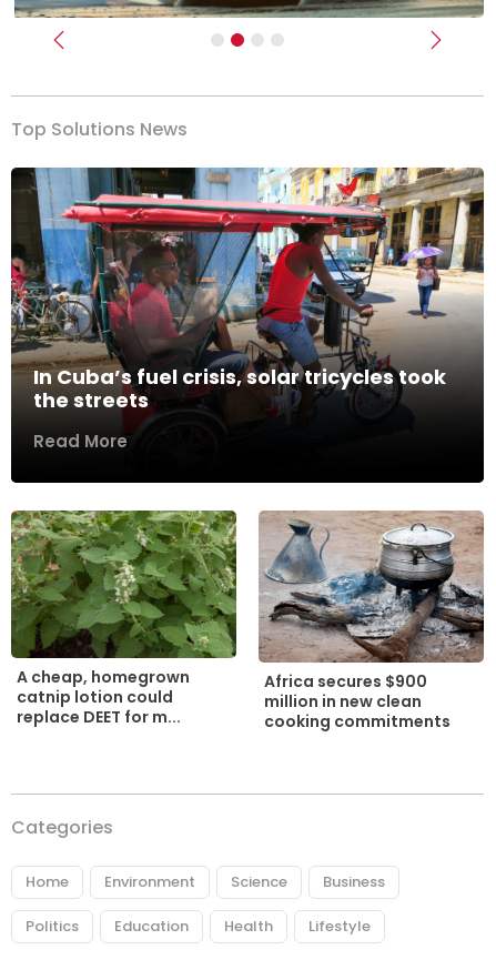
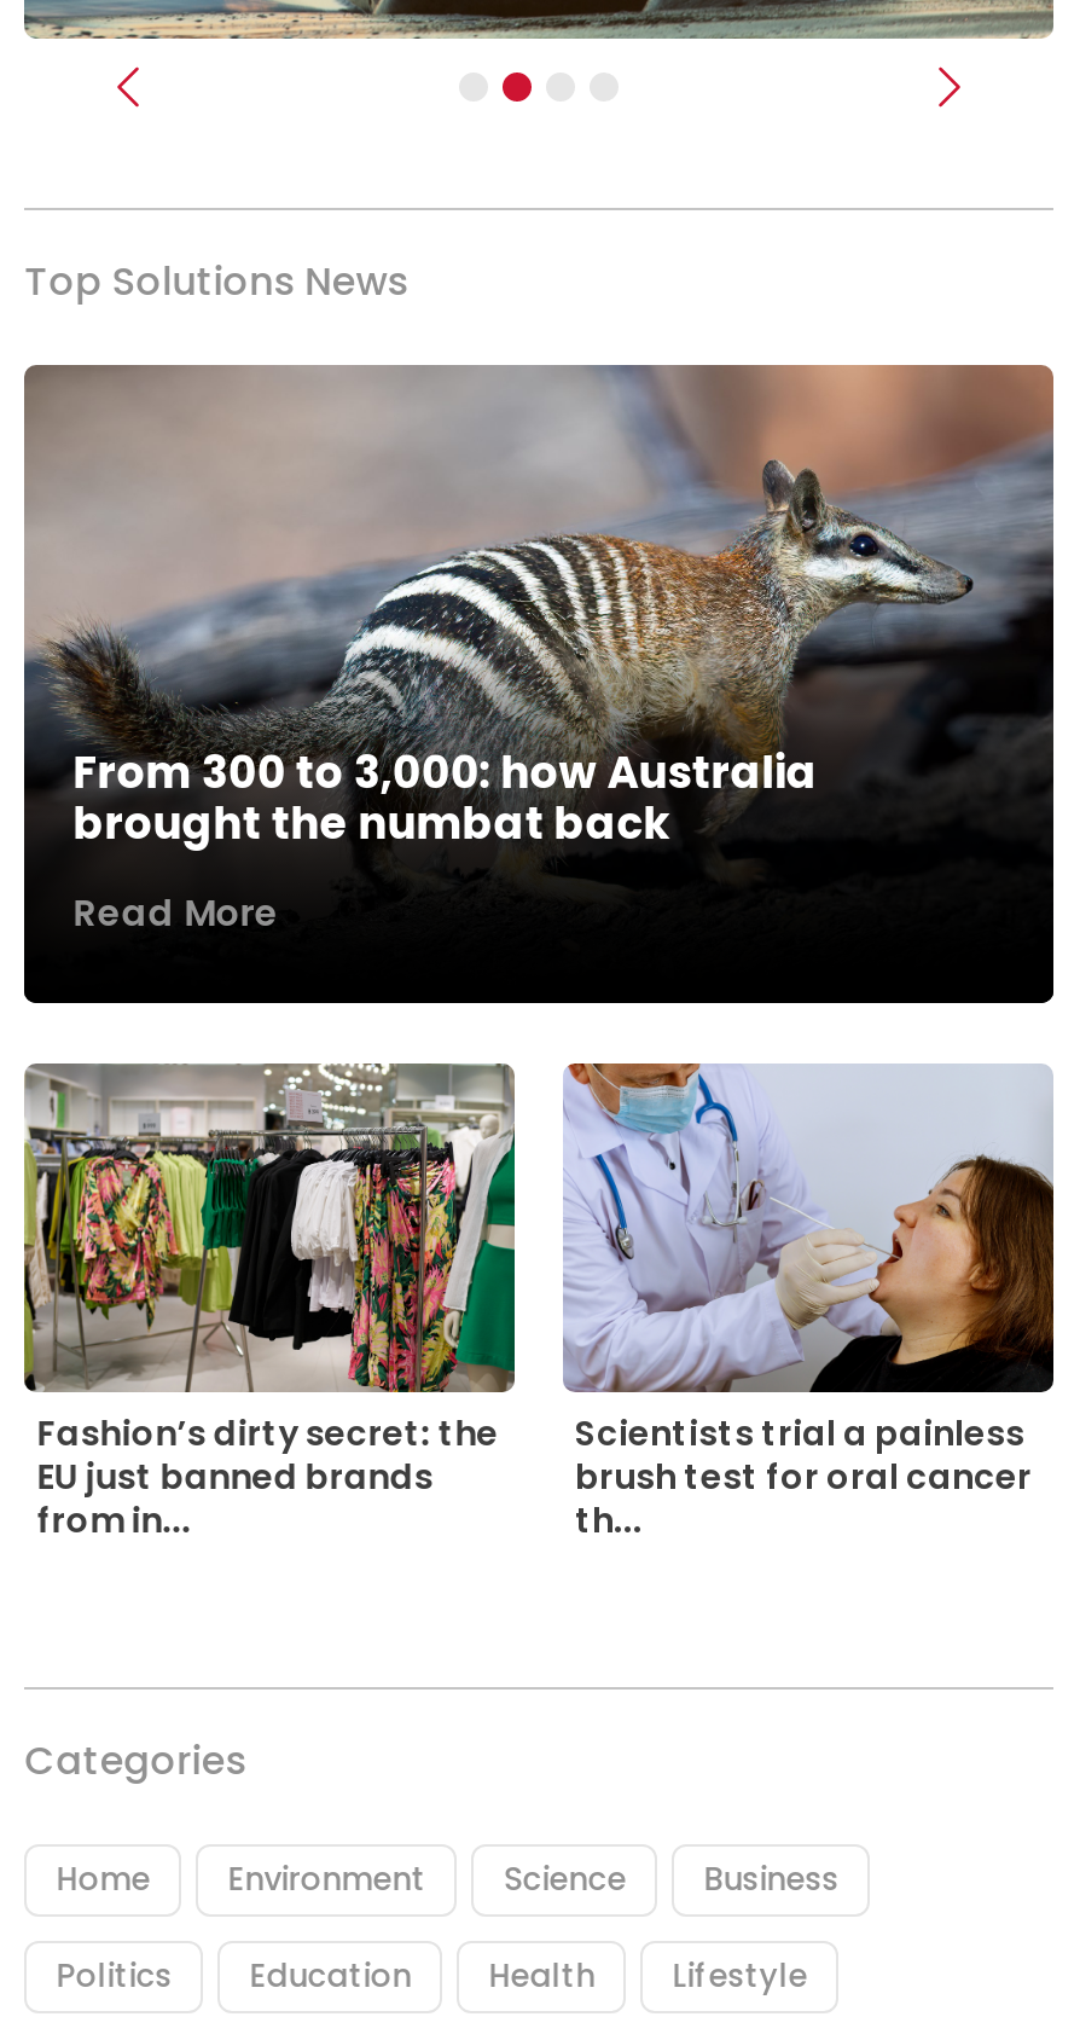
[10,166,484,414] [image] | In Cuba’s fuel crisis, solar tricycles took | the streets -> [24,363,1056,854] [image] | From 300 to 3,000: how Australia | brought the numbat back
[11,511,237,728] [image] | A cheap, homegrown | catnip lotion could | replace DEET for m... -> [24,1064,517,1544] [image] | Fashion’s dirty secret: the | EU just banned brands | from in...
[259,511,485,733] [image] | Africa secures $900 | million in new clean | cooking commitments -> [563,1064,1056,1544] [image] | Scientists trial a painless | brush test for oral cancer | th...

